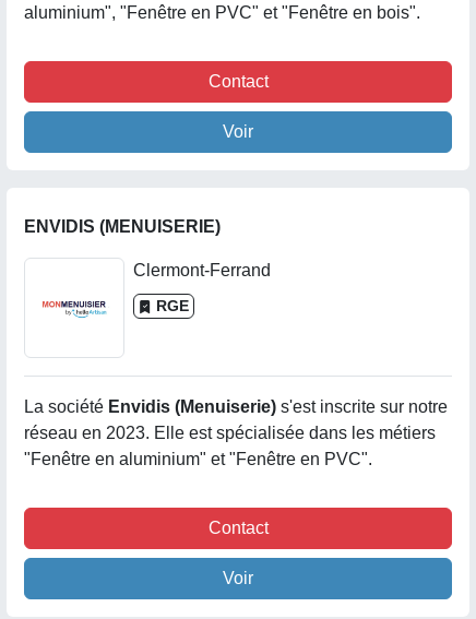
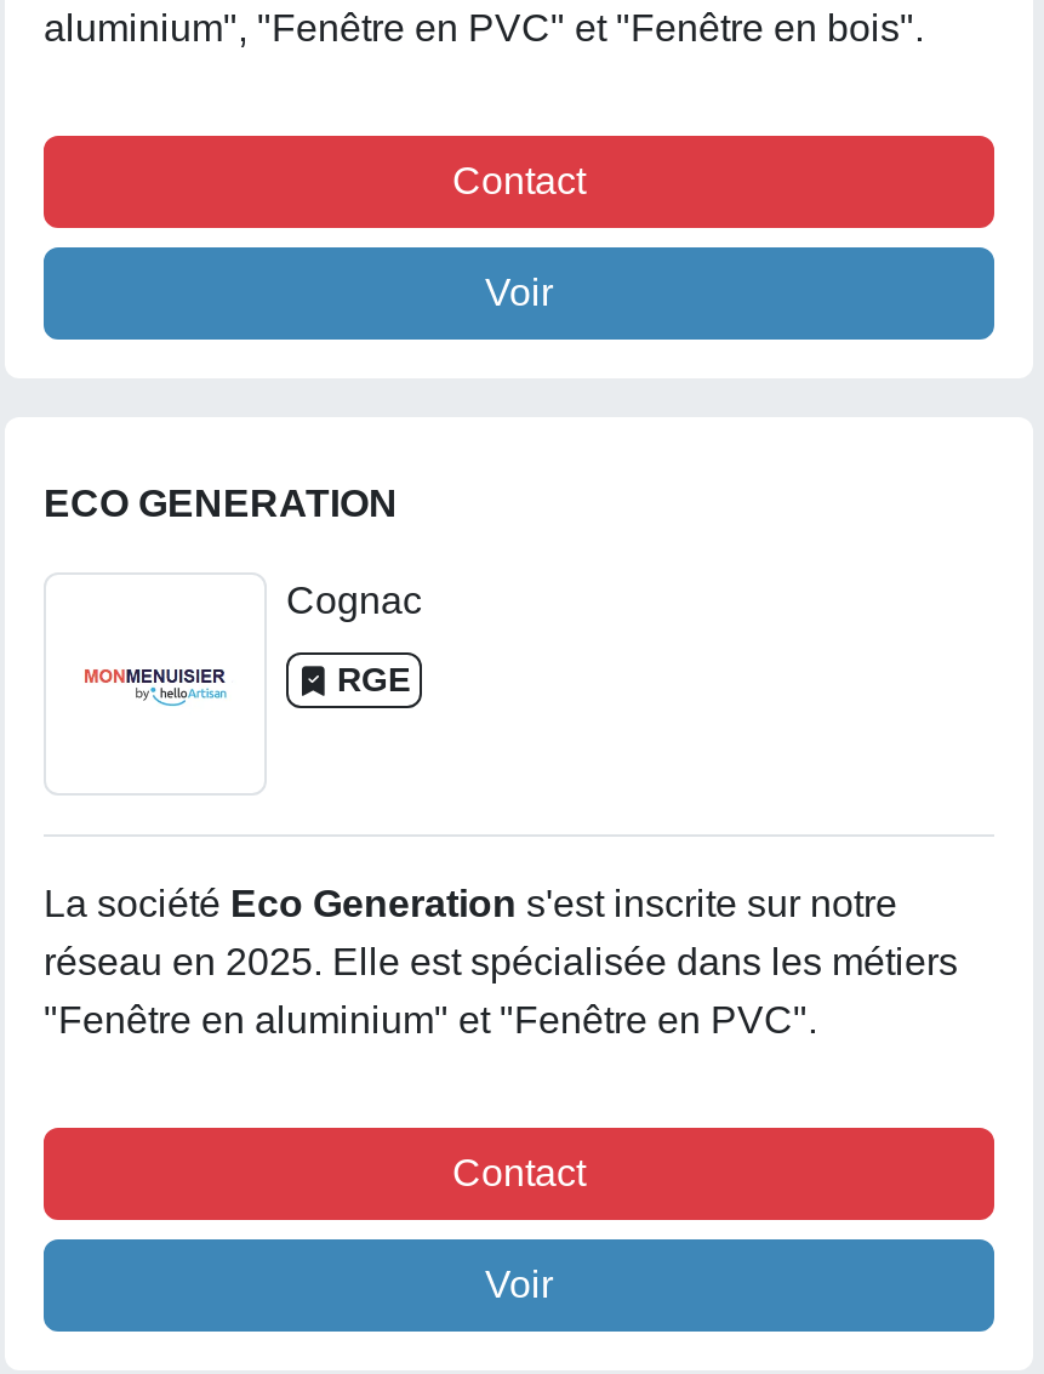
[24,218,221,236] ENVIDIS (MENUISERIE) -> [44,484,398,525] ECO GENERATION
[133,261,271,280] Clermont-Ferrand -> [286,581,422,622] Cognac
[24,398,448,416] La société Envidis (menuiserie) s'est inscrite sur notre -> [44,884,897,925] La société Eco Generation s'est inscrite sur notre
[24,424,436,443] réseau en 2023. Elle est spécialisée dans les métiers -> [44,942,958,984] réseau en 2025. Elle est spécialisée dans les métiers

